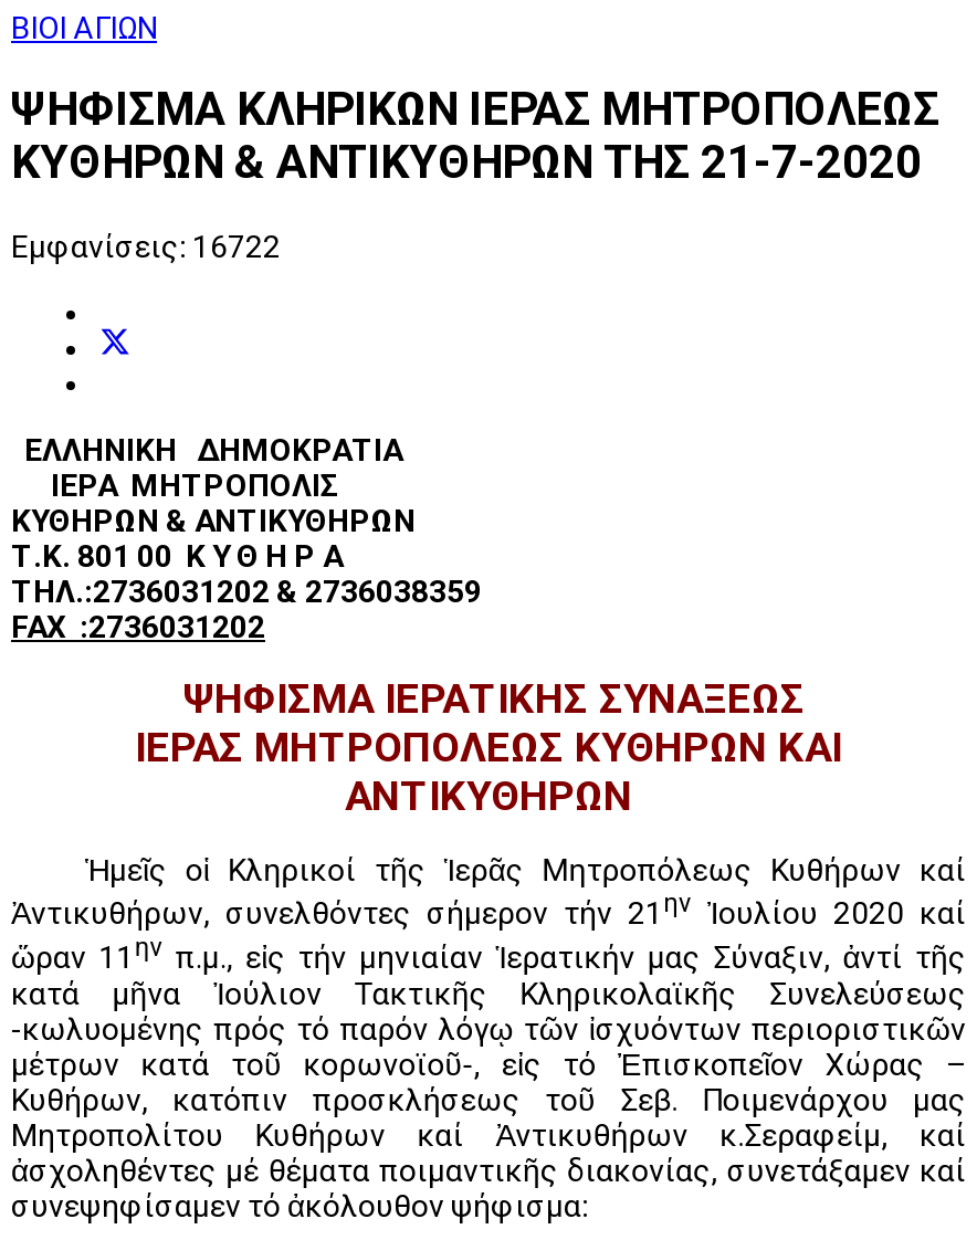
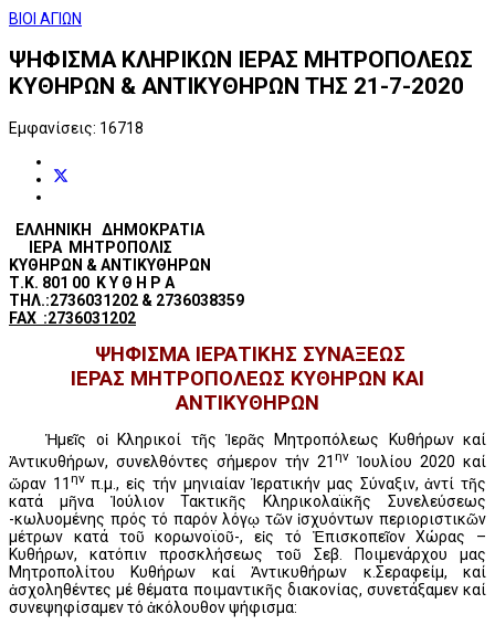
[11,228,281,263] Εμφανίσεις: 16722 -> [9,119,144,137] Εμφανίσεις: 16718

